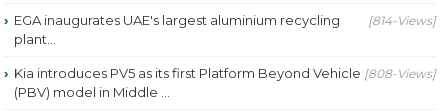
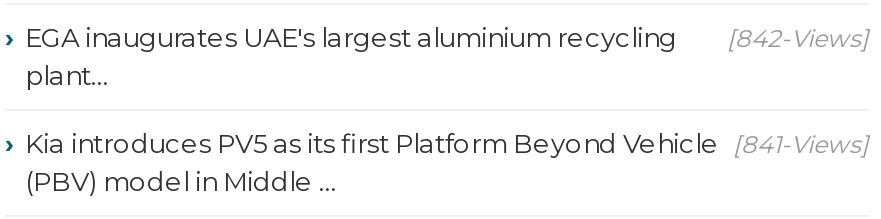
[14,12,436,28] EGA inaugurates UAE's largest aluminium recycling [814-Views] -> [25,22,869,54] EGA inaugurates UAE's largest aluminium recycling [842-Views]
[14,65,436,81] Kia introduces PV5 as its first Platform Beyond Vehicle [808-Views] -> [25,128,869,160] Kia introduces PV5 as its first Platform Beyond Vehicle [841-Views]

